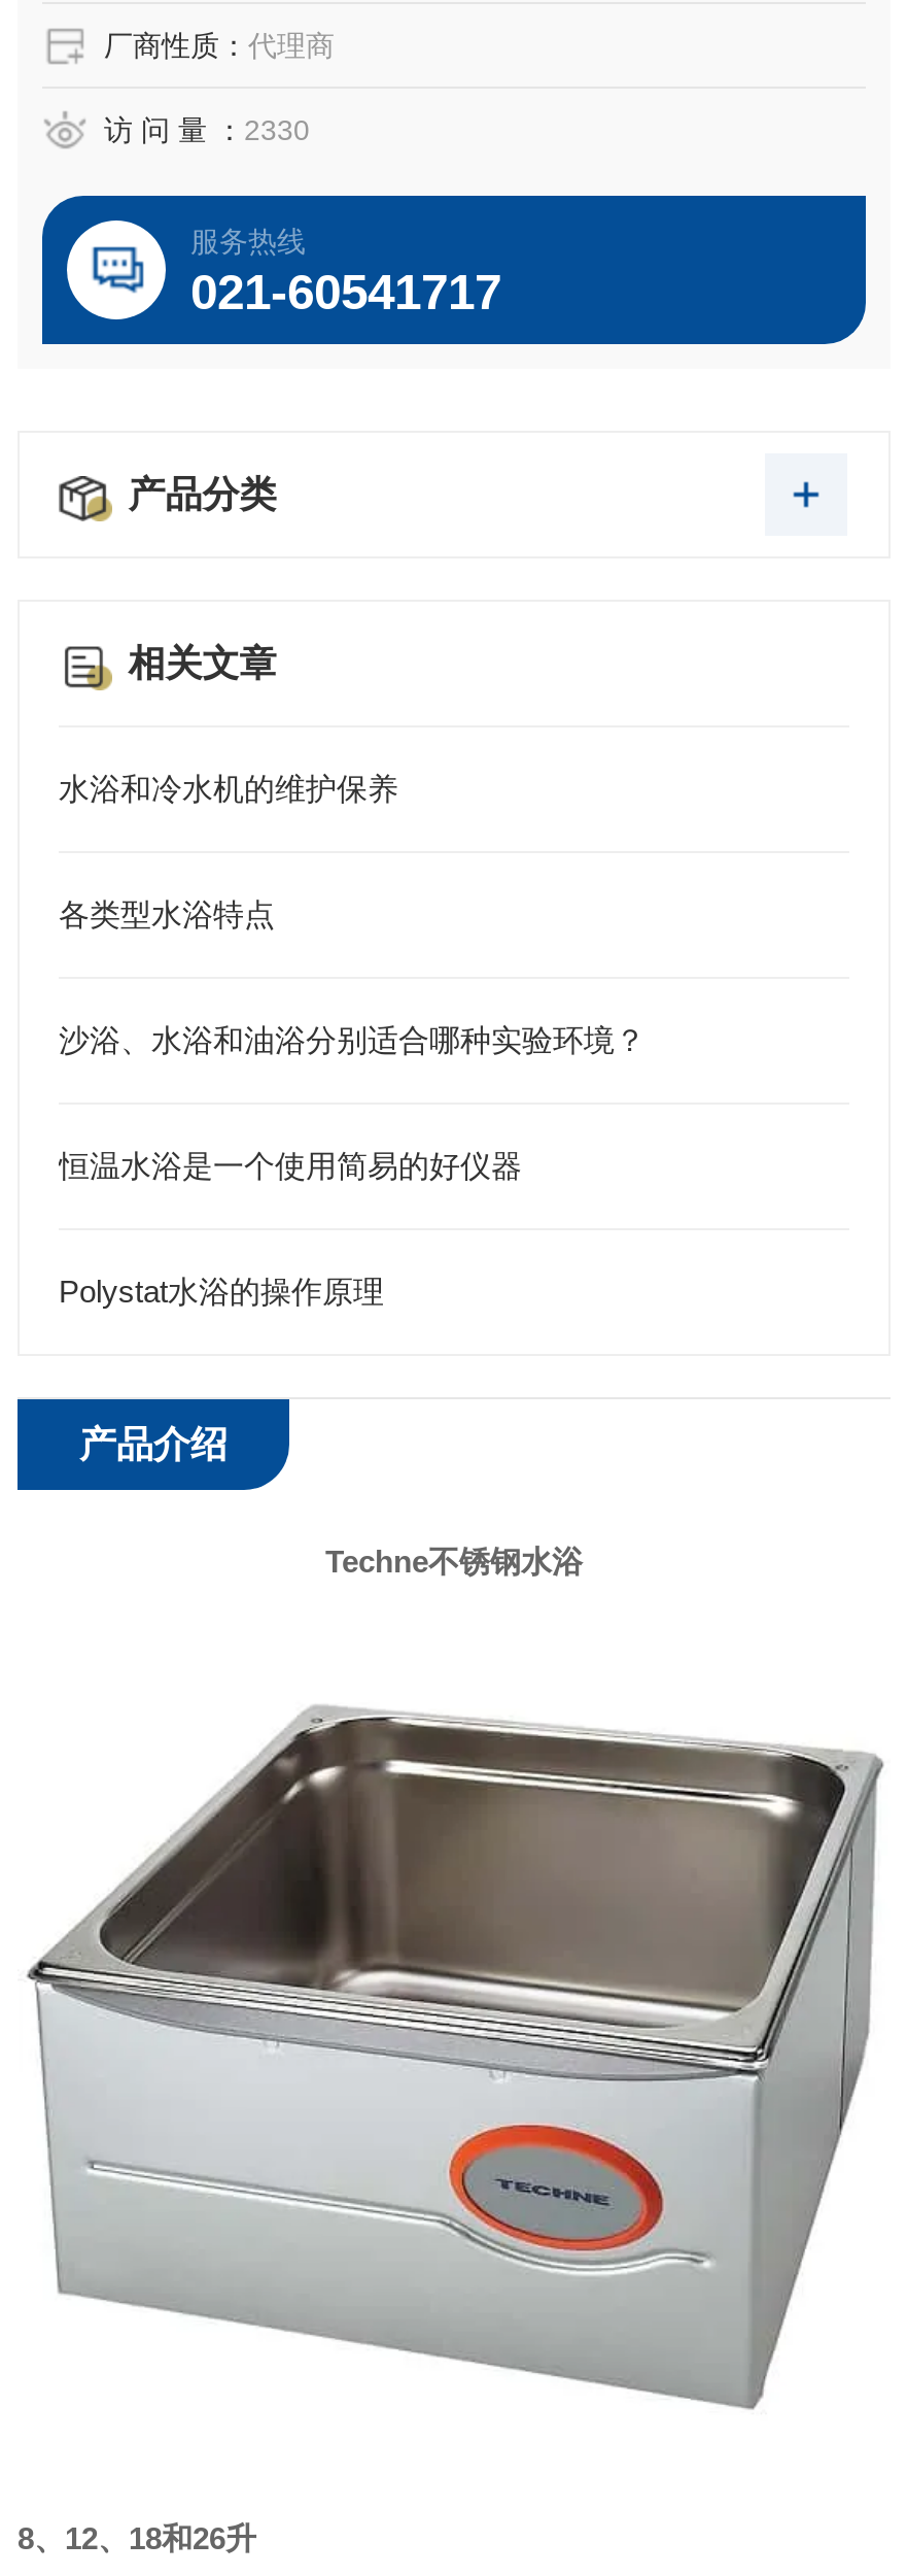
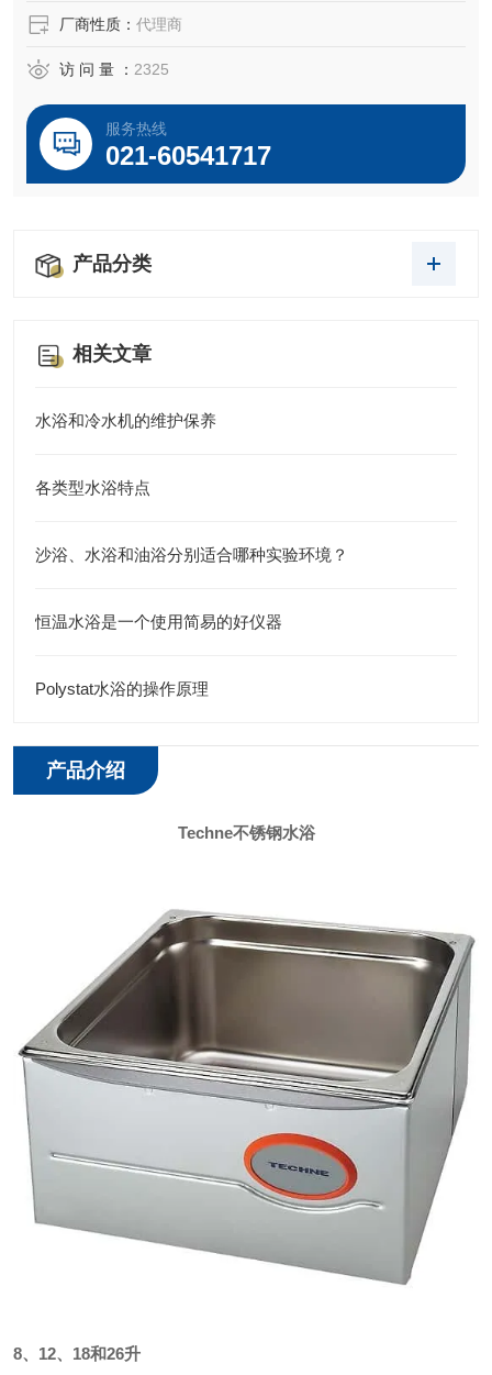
[104,113,310,146] 访 问 量 ：2330 -> [59,60,169,78] 访 问 量 ：2325

